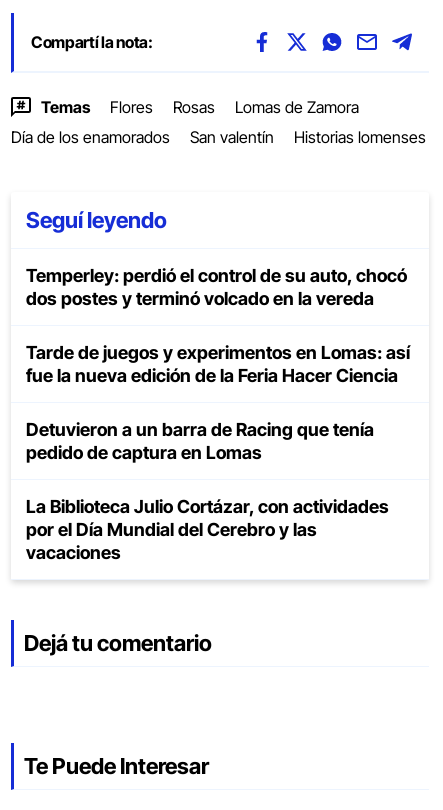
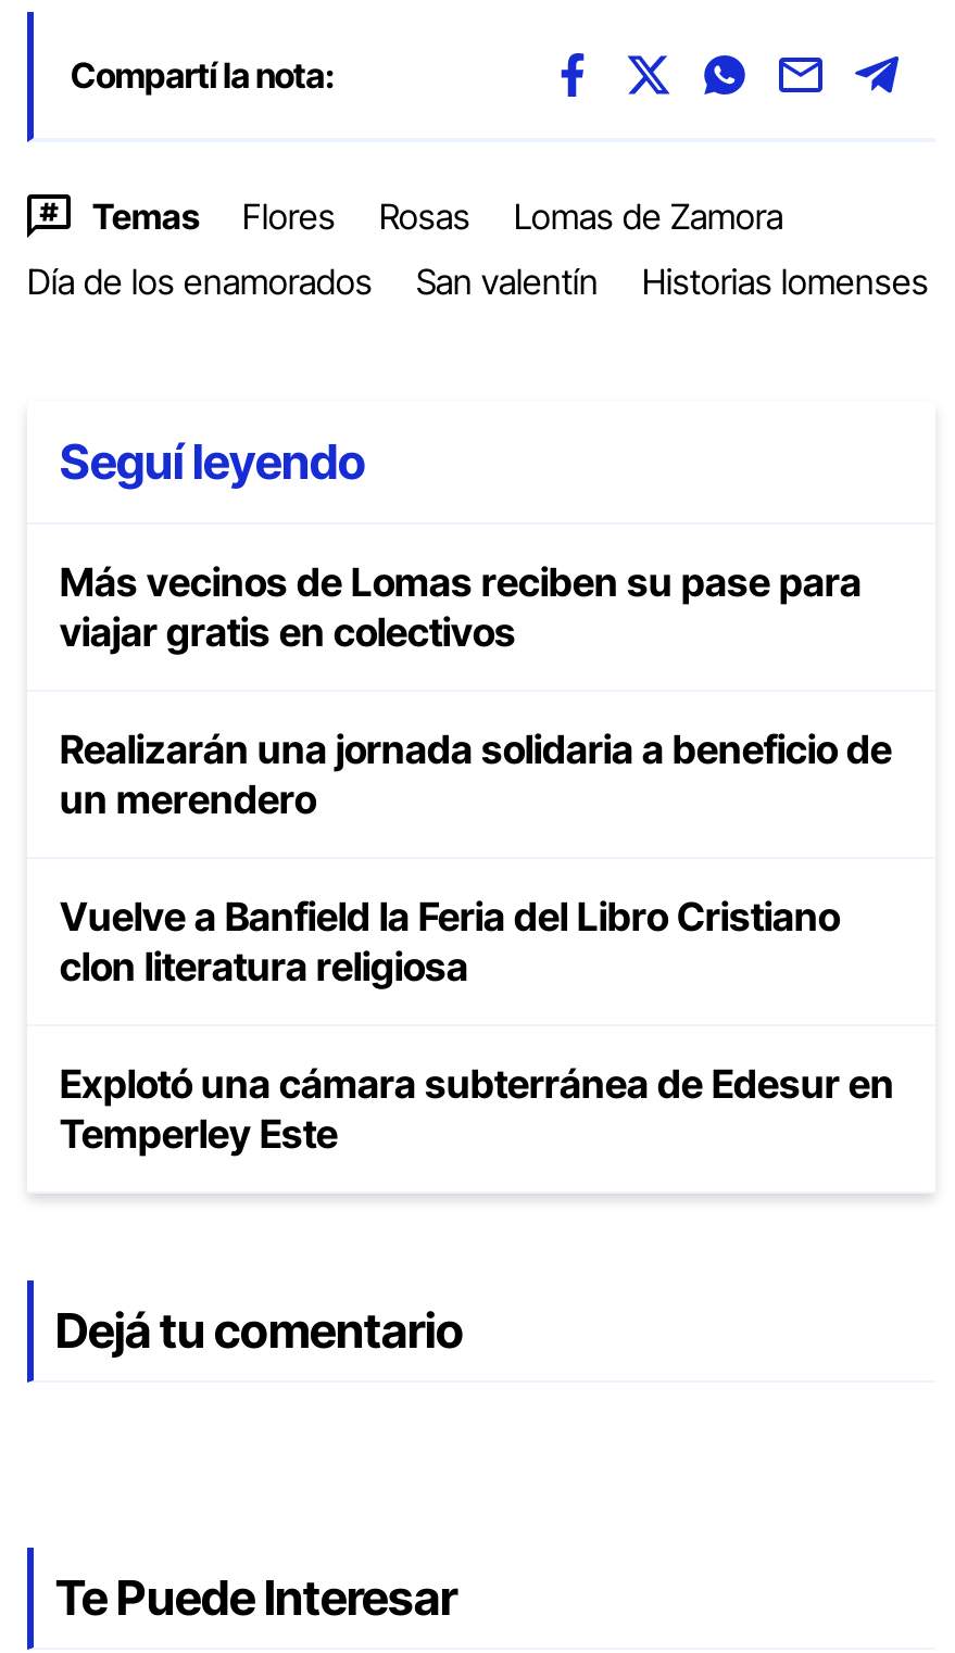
[26,265,407,309] Temperley: perdió el control de su auto, chocó | dos postes y terminó volcado en la vereda -> [60,559,862,655] Más vecinos de Lomas reciben su pase para | viajar gratis en colectivos
[26,342,410,386] Tarde de juegos y experimentos en Lomas: así | fue la nueva edición de la Feria Hacer Ciencia -> [60,727,892,822] Realizarán una jornada solidaria a beneficio de | un merendero
[26,419,374,463] Detuvieron a un barra de Racing que tenía | pedido de captura en Lomas -> [60,894,840,989] Vuelve a Banfield la Feria del Libro Cristiano | clon literatura religiosa
[26,496,389,563] La Biblioteca Julio Cortázar, con actividades | por el Día Mundial del Cerebro y las | vacaciones -> [60,1061,894,1157] Explotó una cámara subterránea de Edesur en | Temperley Este

